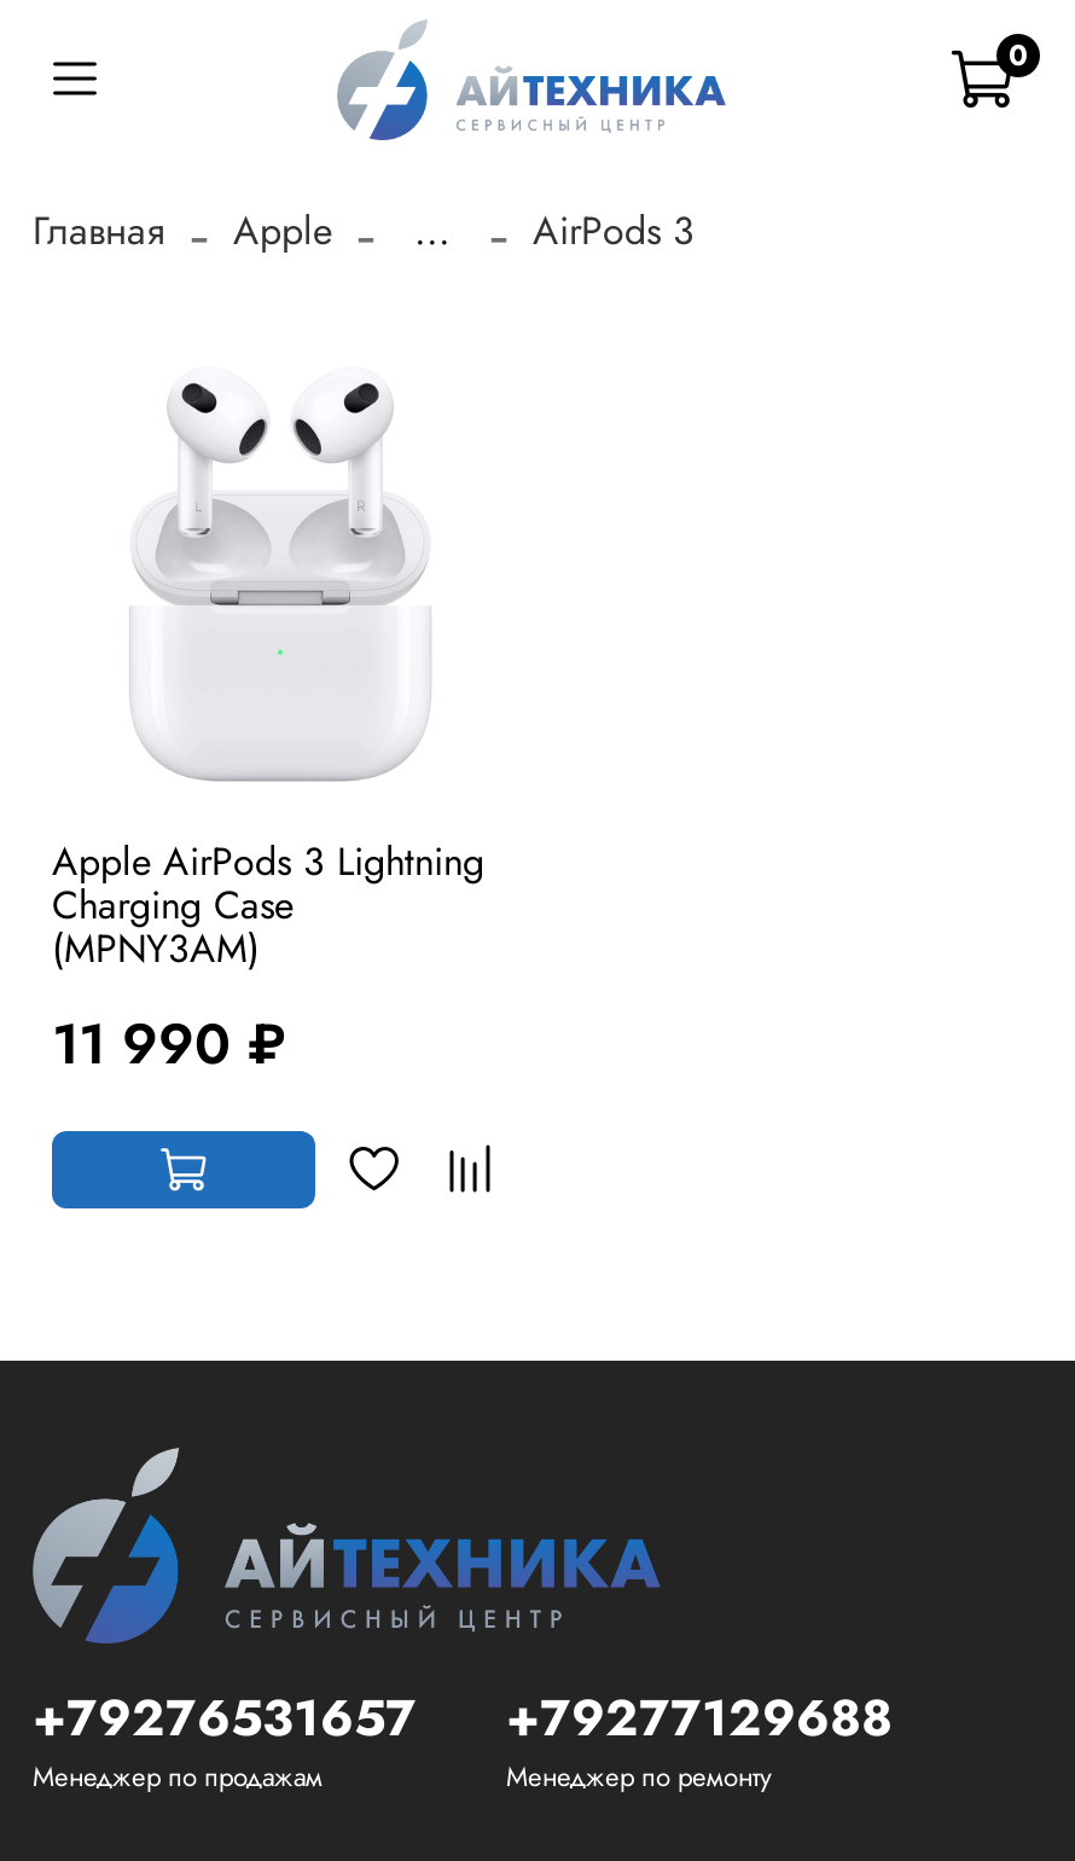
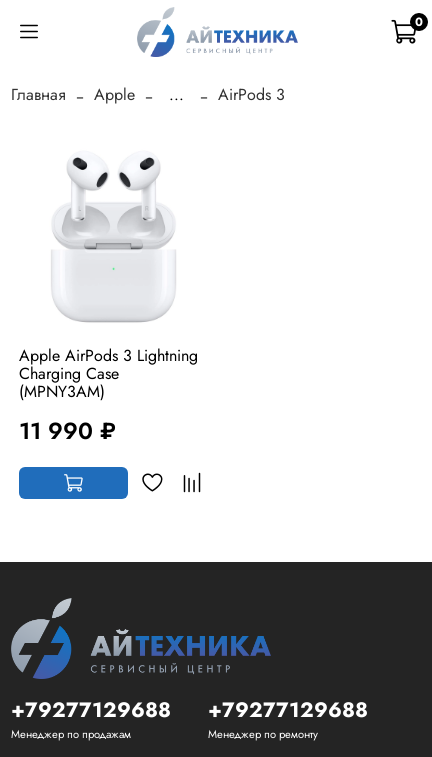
[33,1681,893,1753] +79276531657 +79277129688 -> [11,694,368,724] +79277129688 +79277129688

